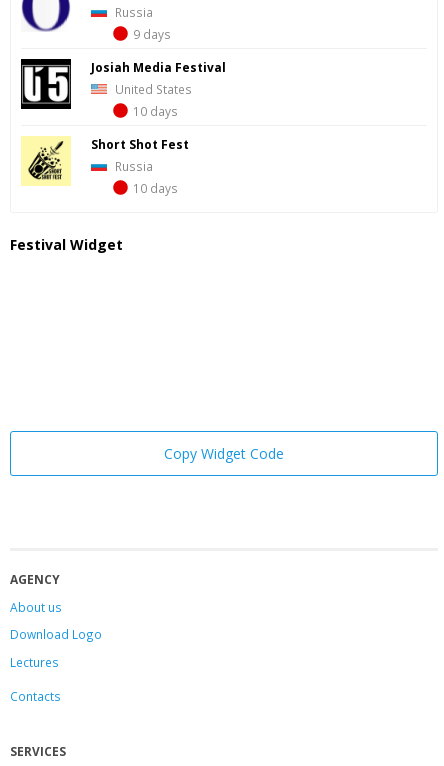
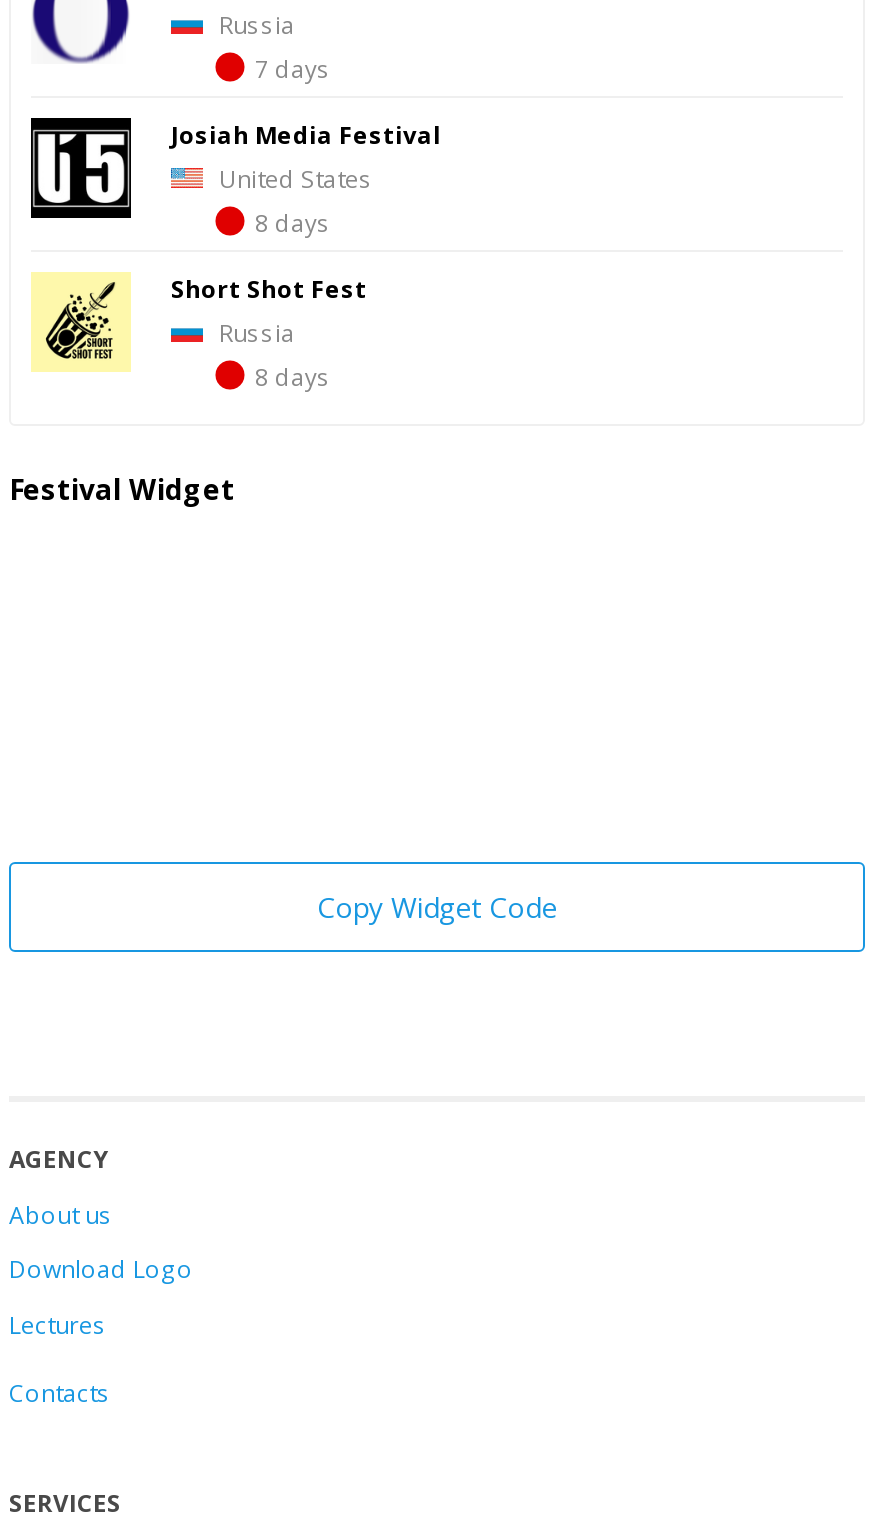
[133,26,171,42] 9 days -> [255,52,331,84] 7 days
[133,103,178,119] 10 days -> [255,206,331,238] 8 days
[133,180,178,196] 10 days -> [255,360,331,392] 8 days

